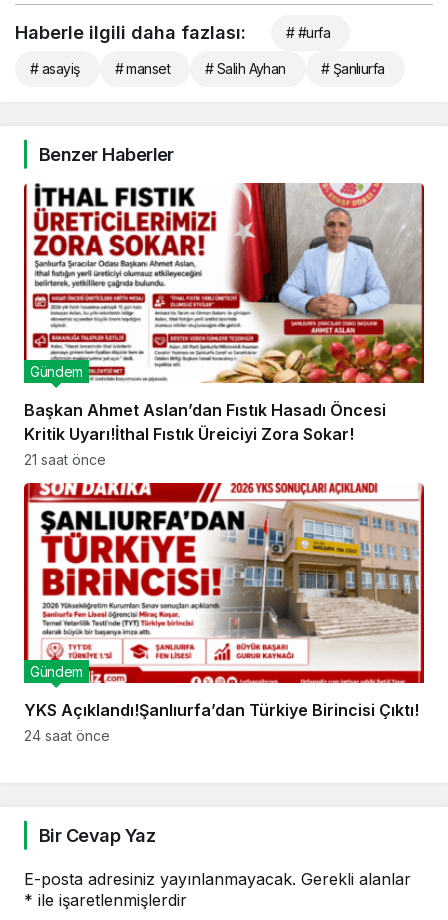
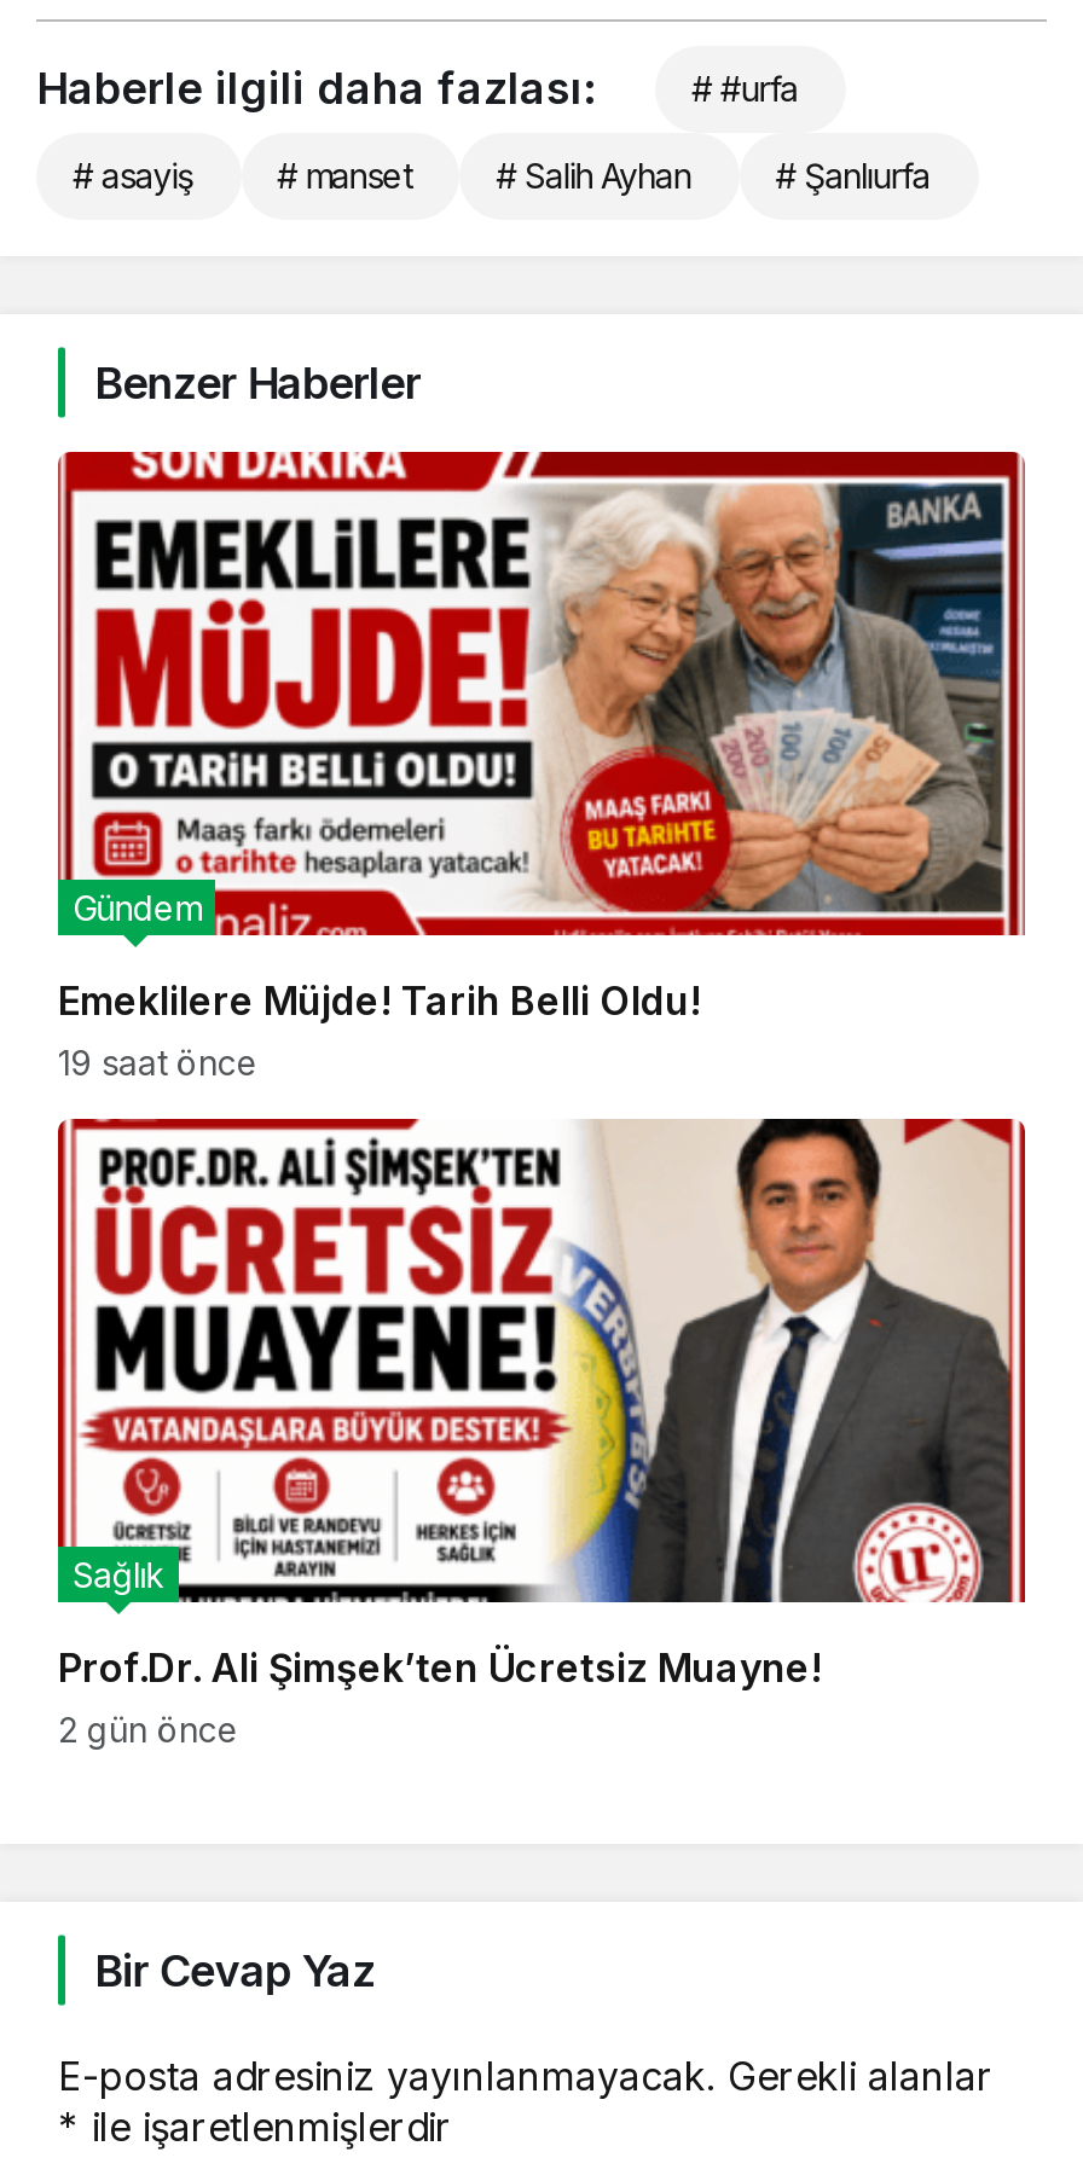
[24,182,424,444] [image] | Başkan Ahmet Aslan’dan Fıstık Hasadı Öncesi | Kritik Uyarı!İthal Fıstık Üreiciyi Zora Sokar! -> [58,449,1023,1024] [image] | Emeklilere Müjde! Tarih Belli Oldu!
[24,451,106,468] 21 saat önce -> [58,1041,259,1082] 19 saat önce
[25,482,423,684] [image] | Gündem -> [63,1116,1013,1605] [image] | Sağlık
[24,700,419,720] YKS Açıklandı!Şanlıurfa’dan Türkiye Birincisi Çıktı! -> [58,1643,822,1691] Prof.Dr. Ali Şimşek’ten Ücretsiz Muayne!
[24,727,110,744] 24 saat önce -> [58,1708,239,1749] 2 gün önce

